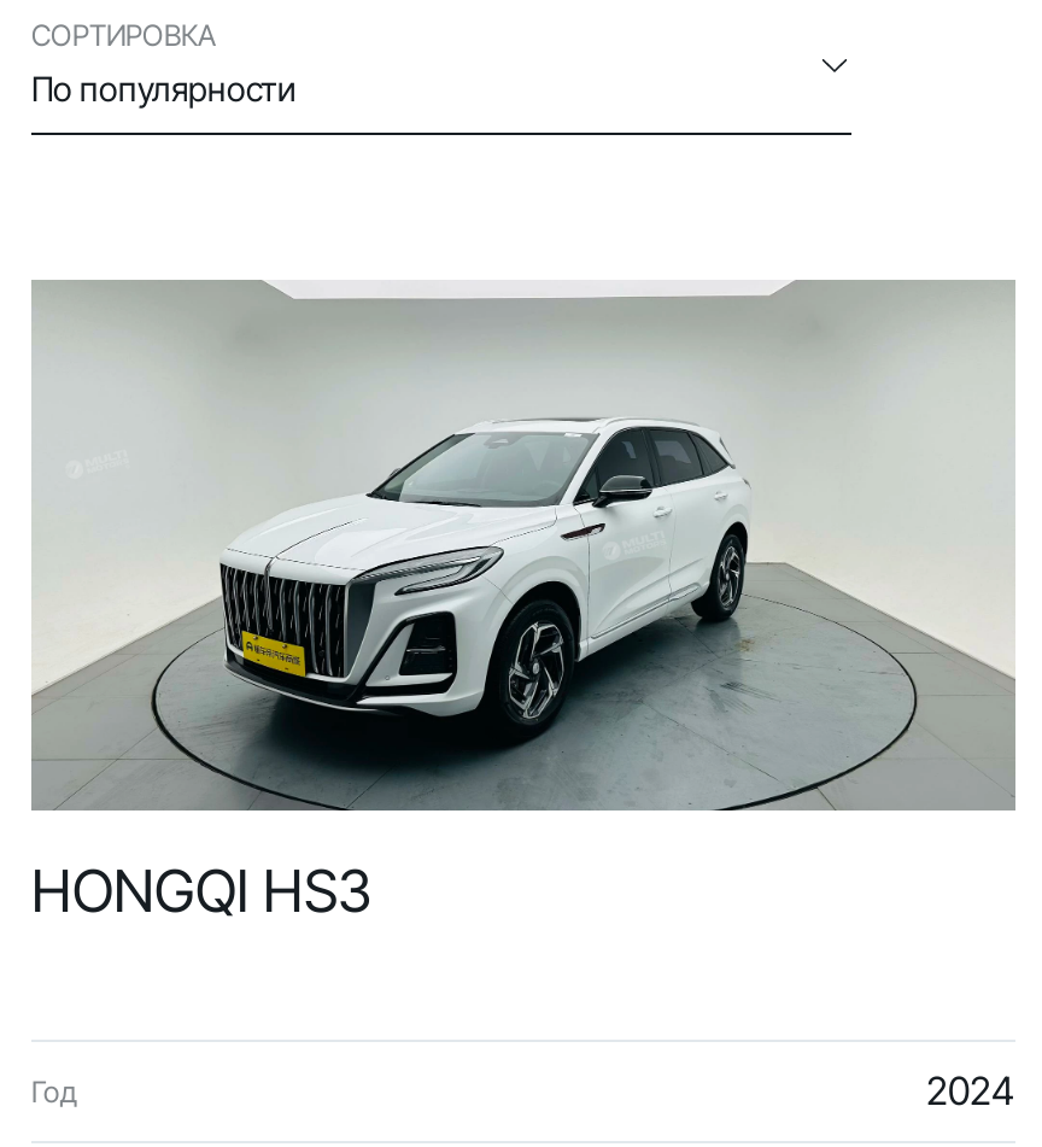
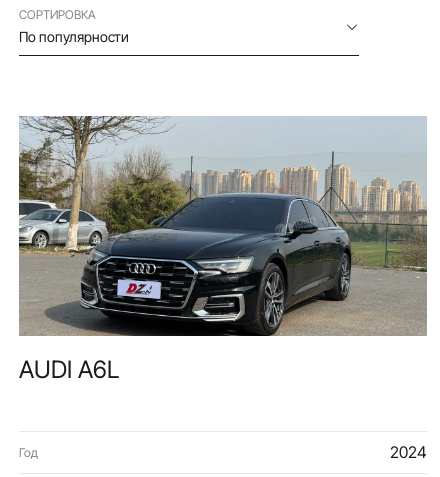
[31,282,1015,926] [image] | HONGQI HS3 -> [18,116,428,384] [image] | AUDI A6L

